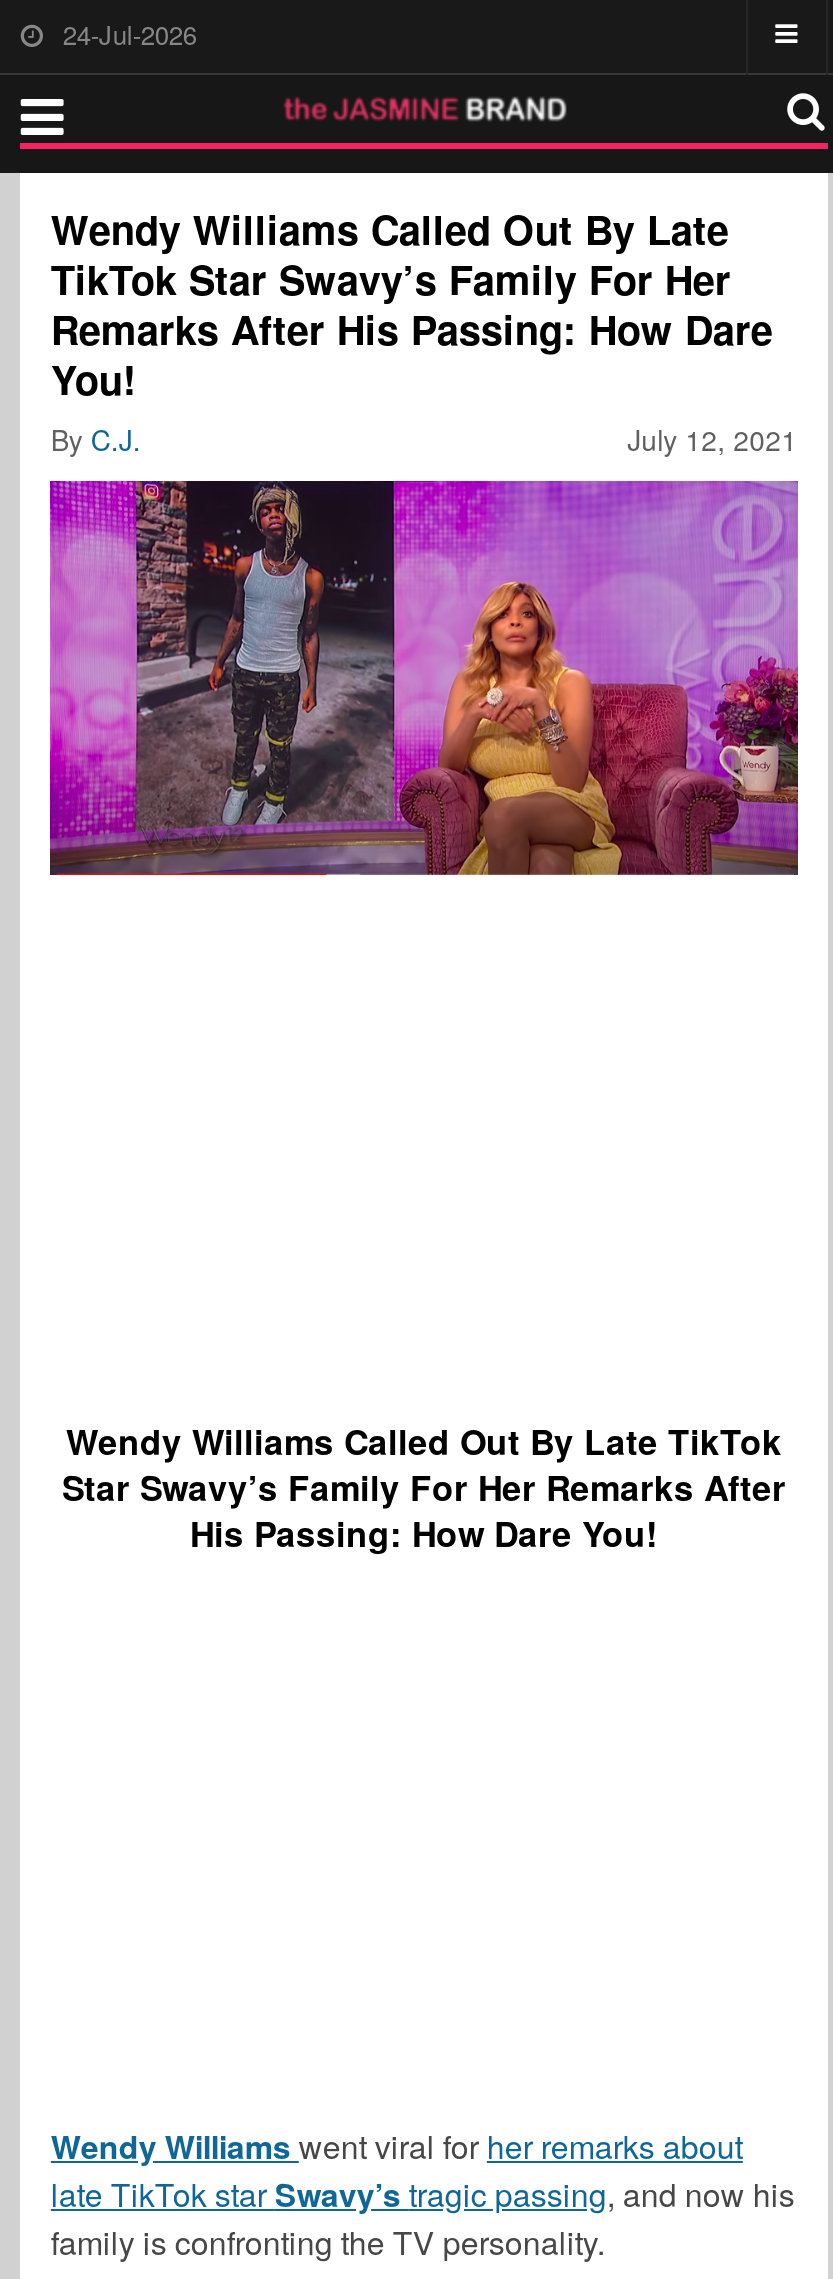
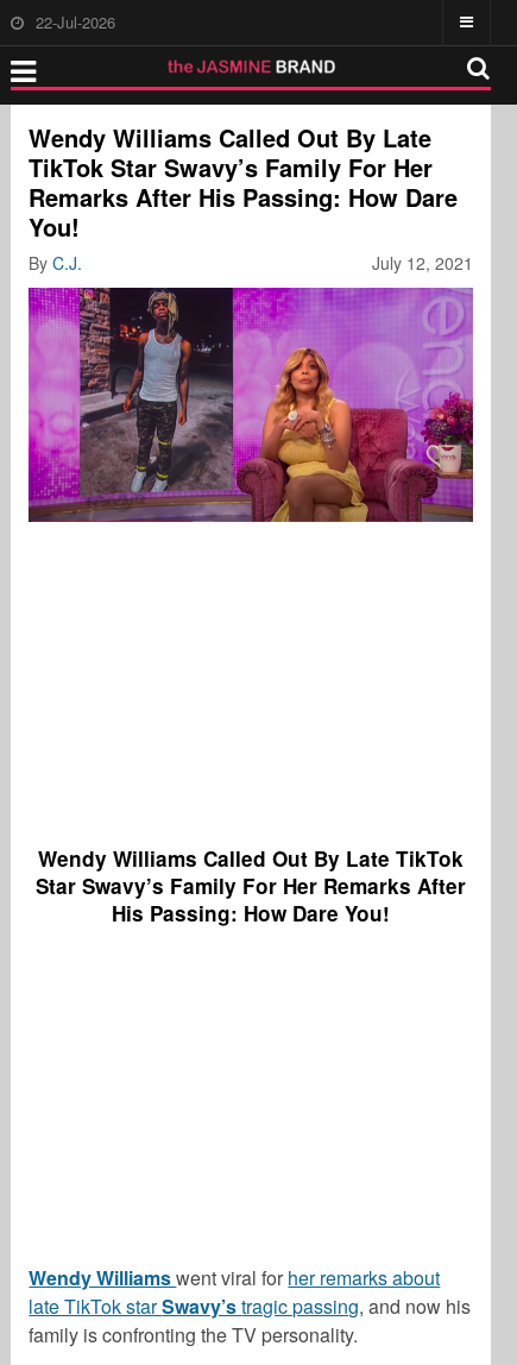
[63,15,197,53] 24-Jul-2026 -> [36,11,116,33] 22-Jul-2026

